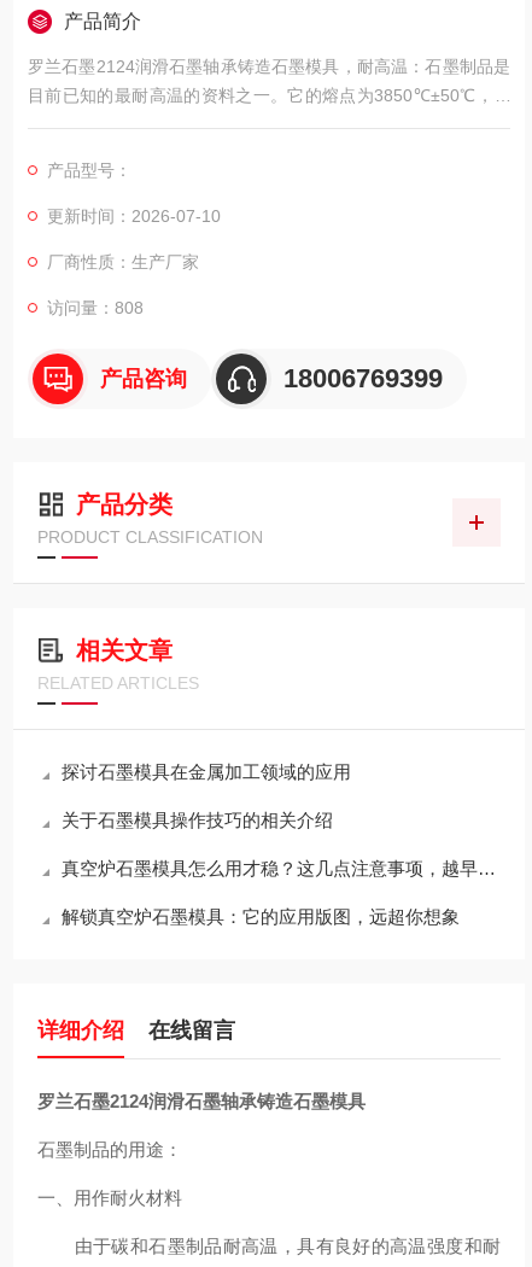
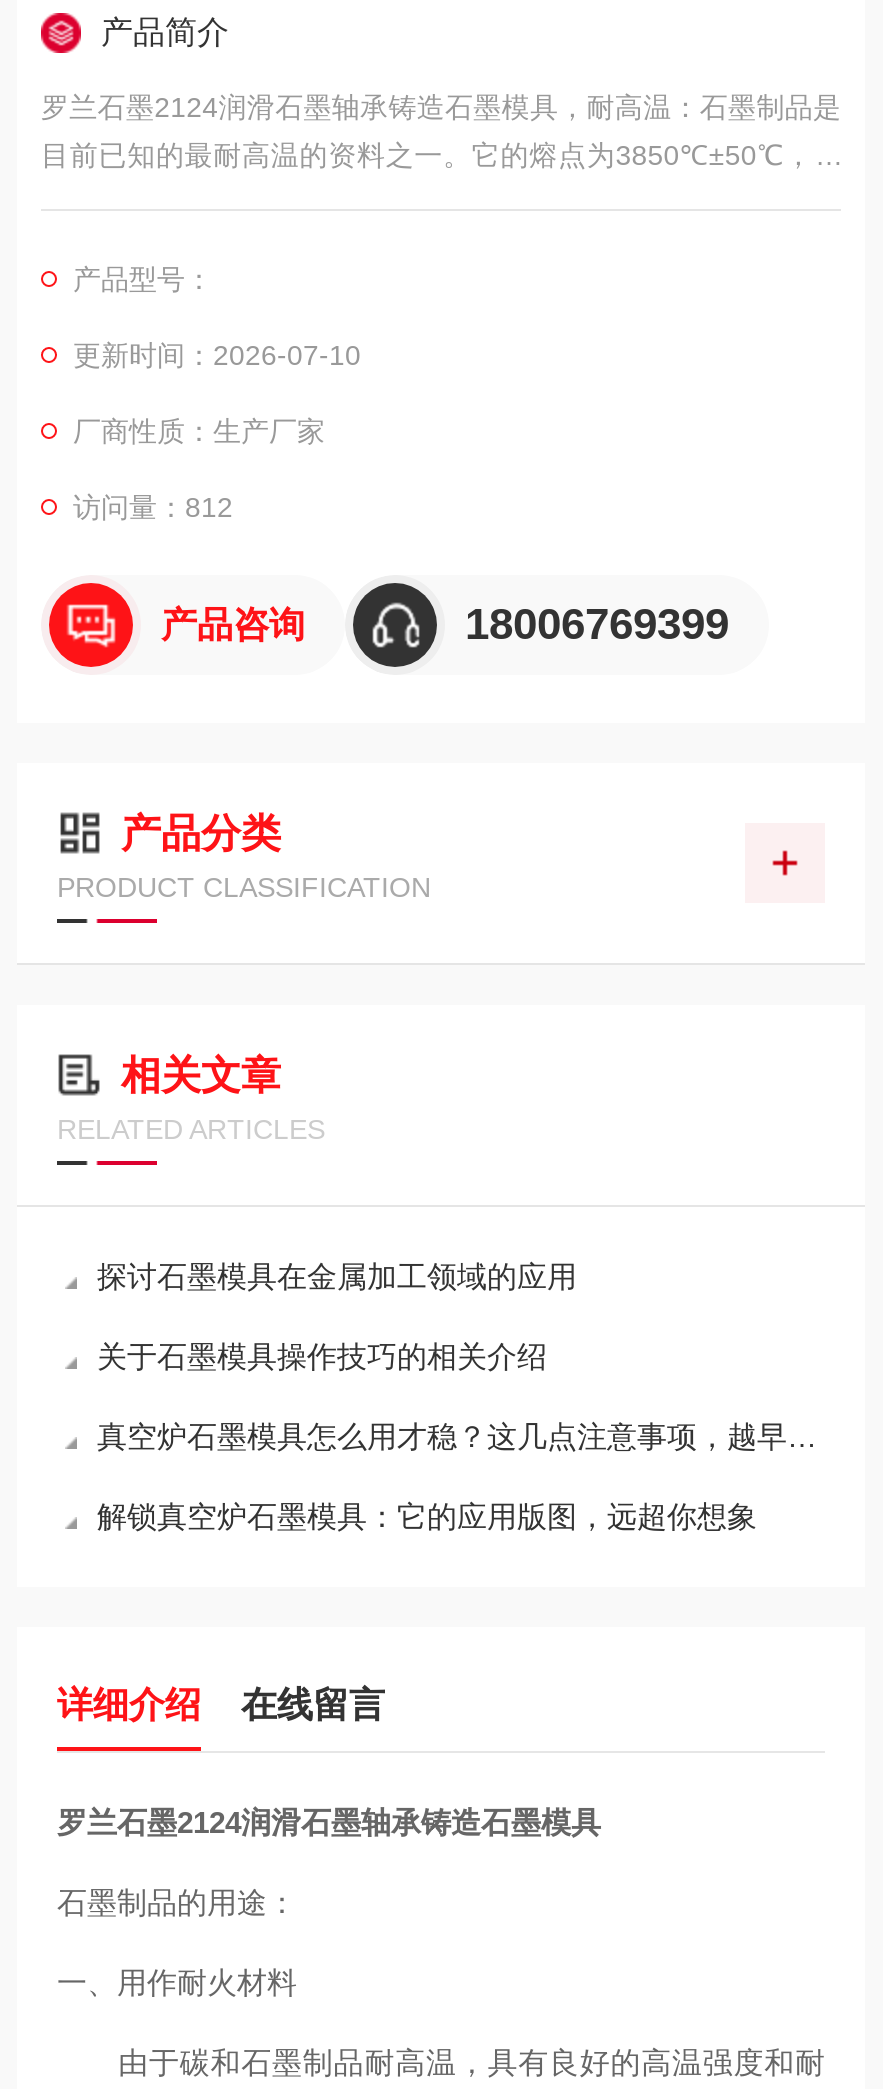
[47,298,144,317] 访问量：808 -> [73,491,233,523] 访问量：812

